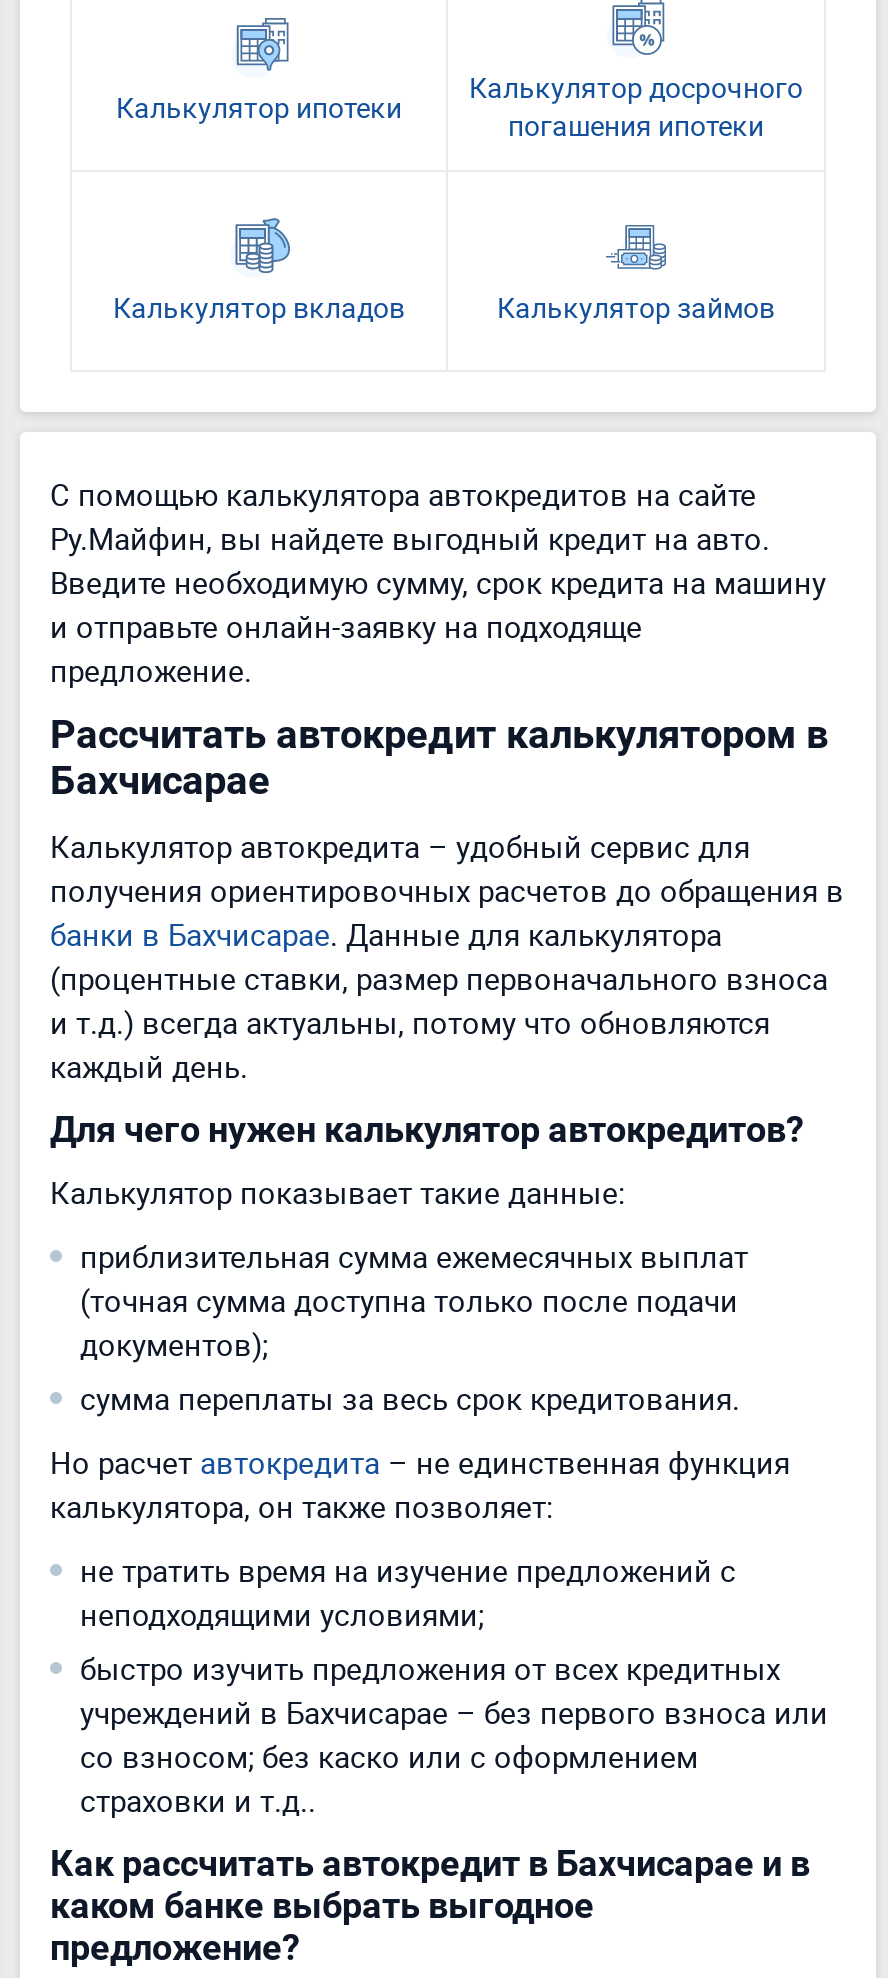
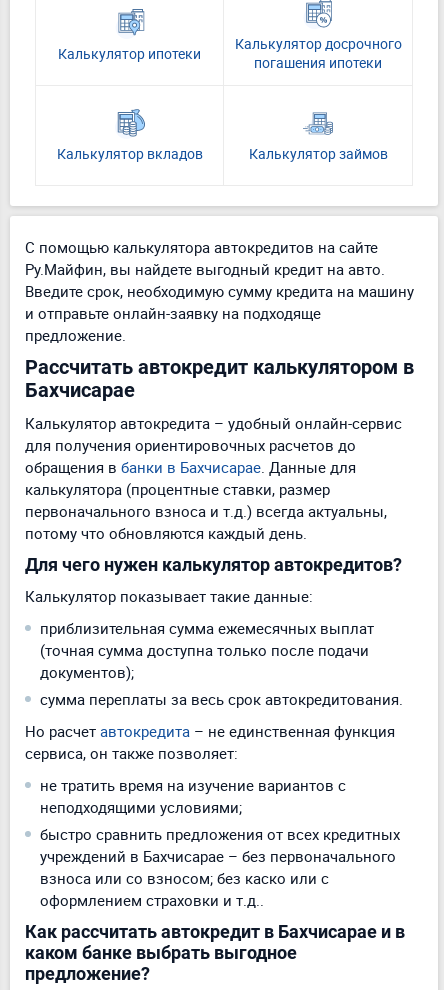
[50,562,826,602] Введите необходимую сумму, срок кредита на машину -> [25,281,414,301] Введите срок, необходимую сумму кредита на машину
[50,826,844,1086] Калькулятор автокредита – удобный сервис для | получения ориентировочных расчетов до обращения в | банки в Бахчисарае. Данные для калькулятора | (процентные ставки, размер первоначального взноса | и т.д.) всегда актуальны, потому что обновляются | каждый день. -> [25,413,402,543] Калькулятор автокредита – удобный онлайн-сервис | для получения ориентировочных расчетов до | обращения в банки в Бахчисарае. Данные для | калькулятора (процентные ставки, размер | первоначального взноса и т.д.) всегда актуальны, | потому что обновляются каждый день.
[80,1378,740,1418] сумма переплаты за весь срок кредитования. -> [40,689,403,709] сумма переплаты за весь срок автокредитования.
[50,1486,554,1526] калькулятора, он также позволяет: -> [25,743,238,763] сервиса, он также позволяет:
[80,1550,736,1590] не тратить время на изучение предложений с -> [40,775,346,795] не тратить время на изучение вариантов с
[80,1648,828,1820] быстро изучить предложения от всех кредитных | учреждений в Бахчисарае – без первого взноса или | со взносом; без каско или с оформлением | страховки и т.д.. -> [40,824,400,910] быстро сравнить предложения от всех кредитных | учреждений в Бахчисарае – без первоначального | взноса или со взносом; без каско или с | оформлением страховки и т.д..

